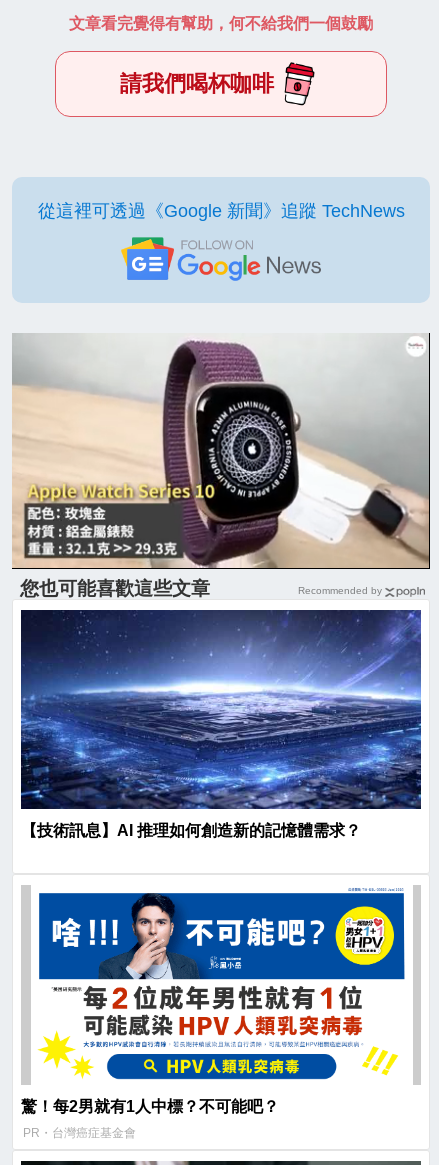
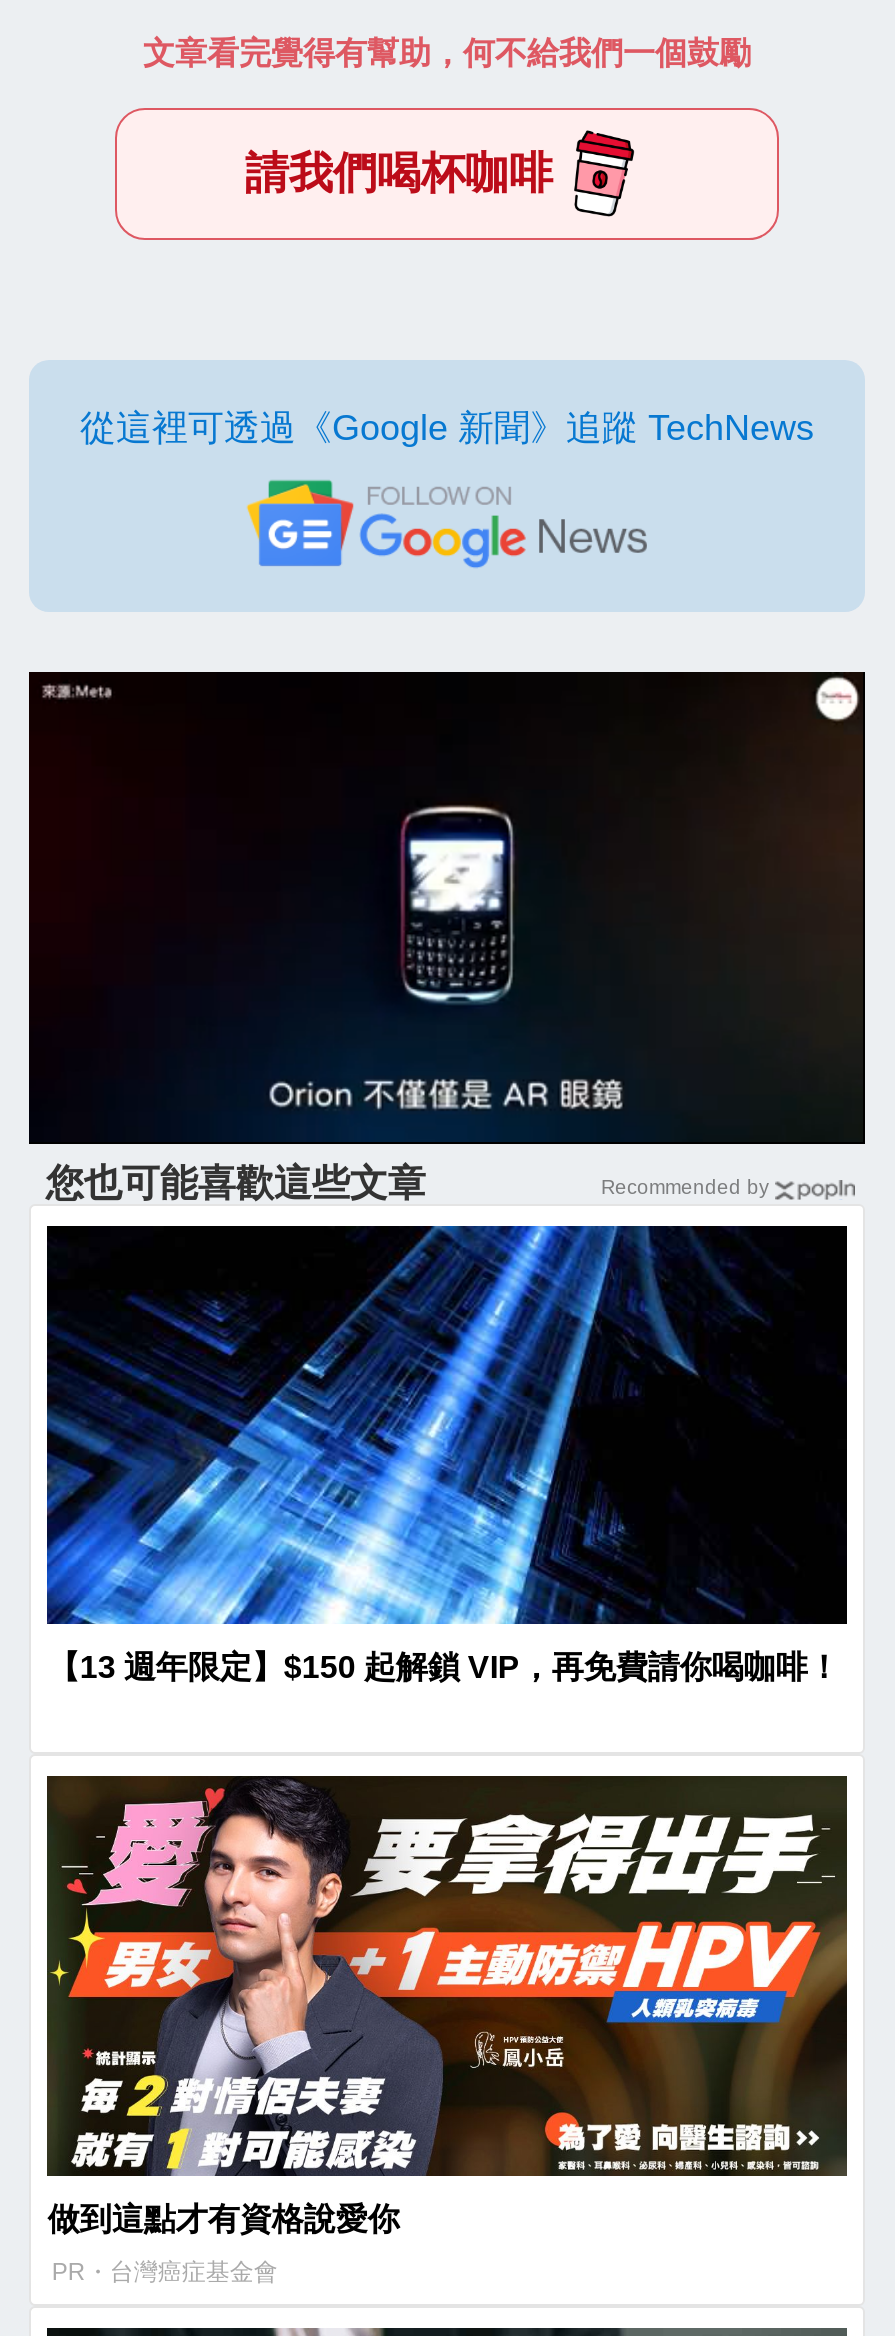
[12,333,430,569] [image] -> [27,670,865,1144] [image]
[20,609,422,839] [image] | 【技術訊息】AI 推理如何創造新的記憶體需求？ -> [45,1224,849,1684] [image] | 【13 週年限定】$150 起解鎖 VIP，再免費請你喝咖啡！
[21,885,421,1115] [image] | 驚！每2男就有1人中標？不可能吧？ -> [45,1774,849,2236] [image] | 做到這點才有資格說愛你

